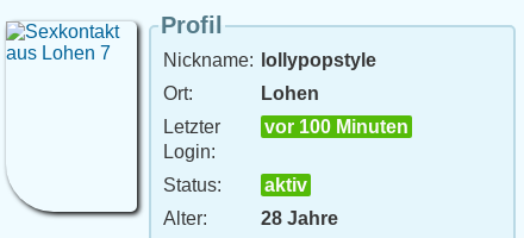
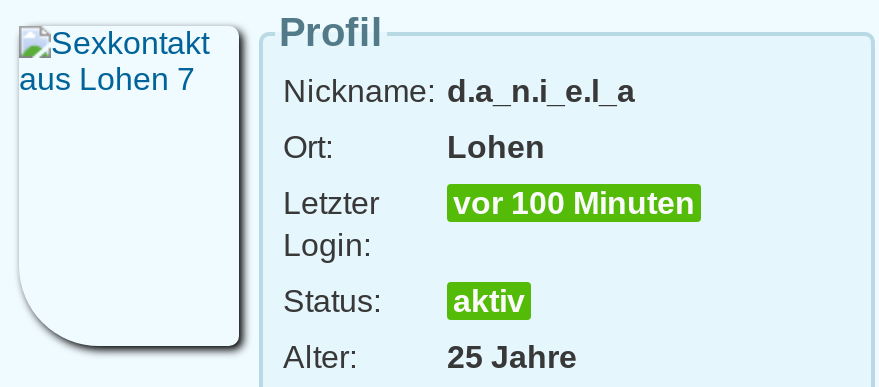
[163,50,376,70] Nickname: lollypopstyle -> [283,74,635,108] Nickname: d.a_n.i_e.l_a
[261,208,338,228] 28 Jahre -> [447,340,577,374] 25 Jahre

